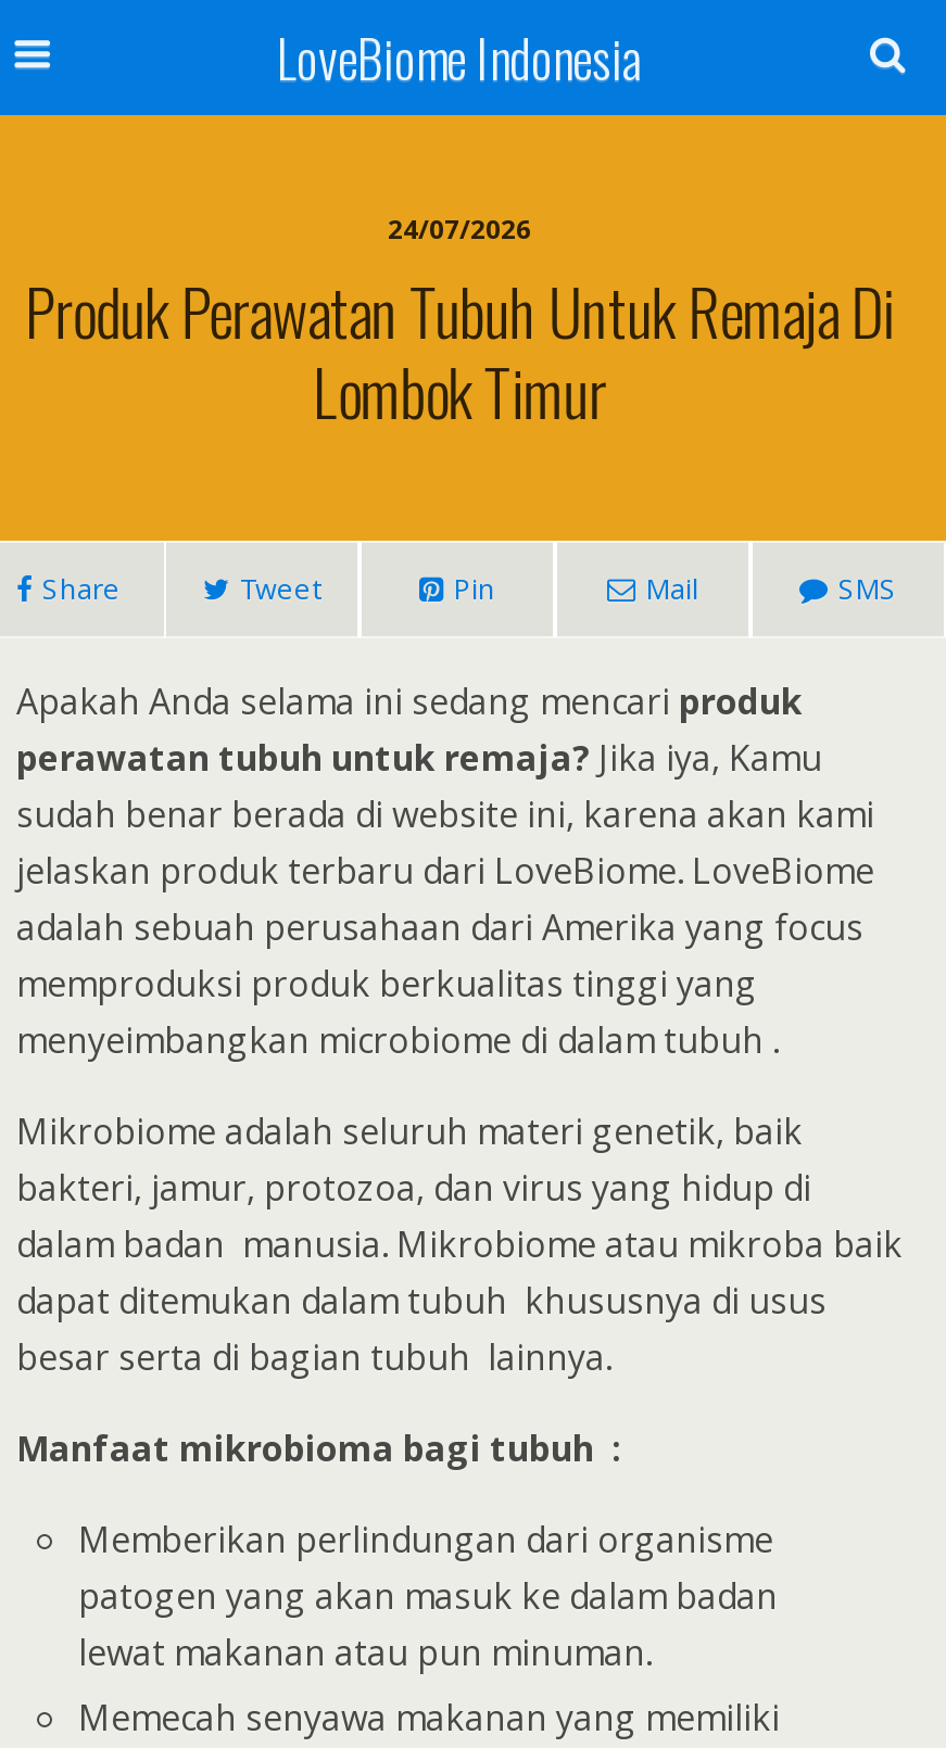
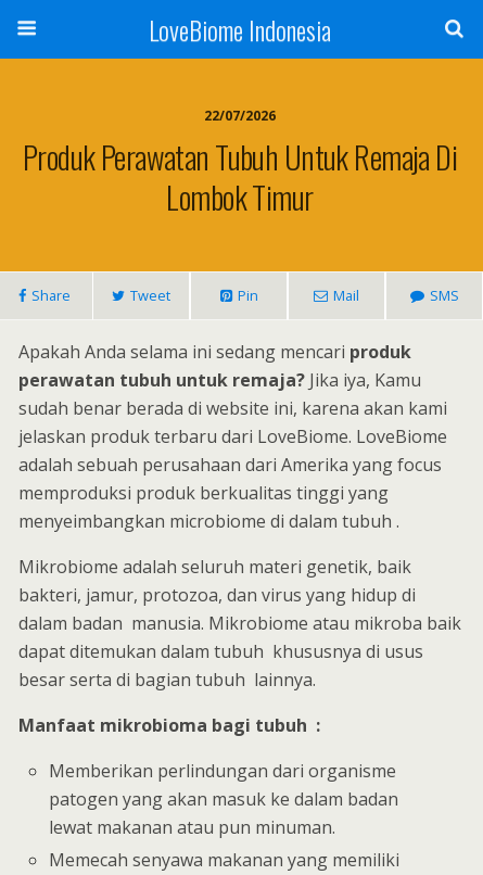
[388,211,531,248] 24/07/2026 -> [204,106,276,125] 22/07/2026

